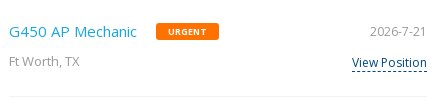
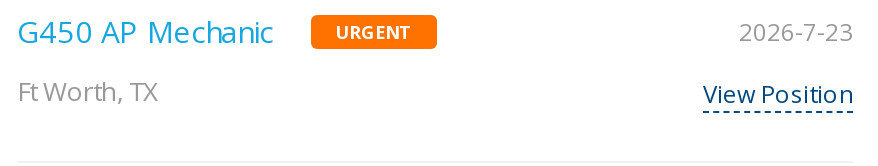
[370,23,427,40] 2026-7-21 -> [739,15,853,49] 2026-7-23

